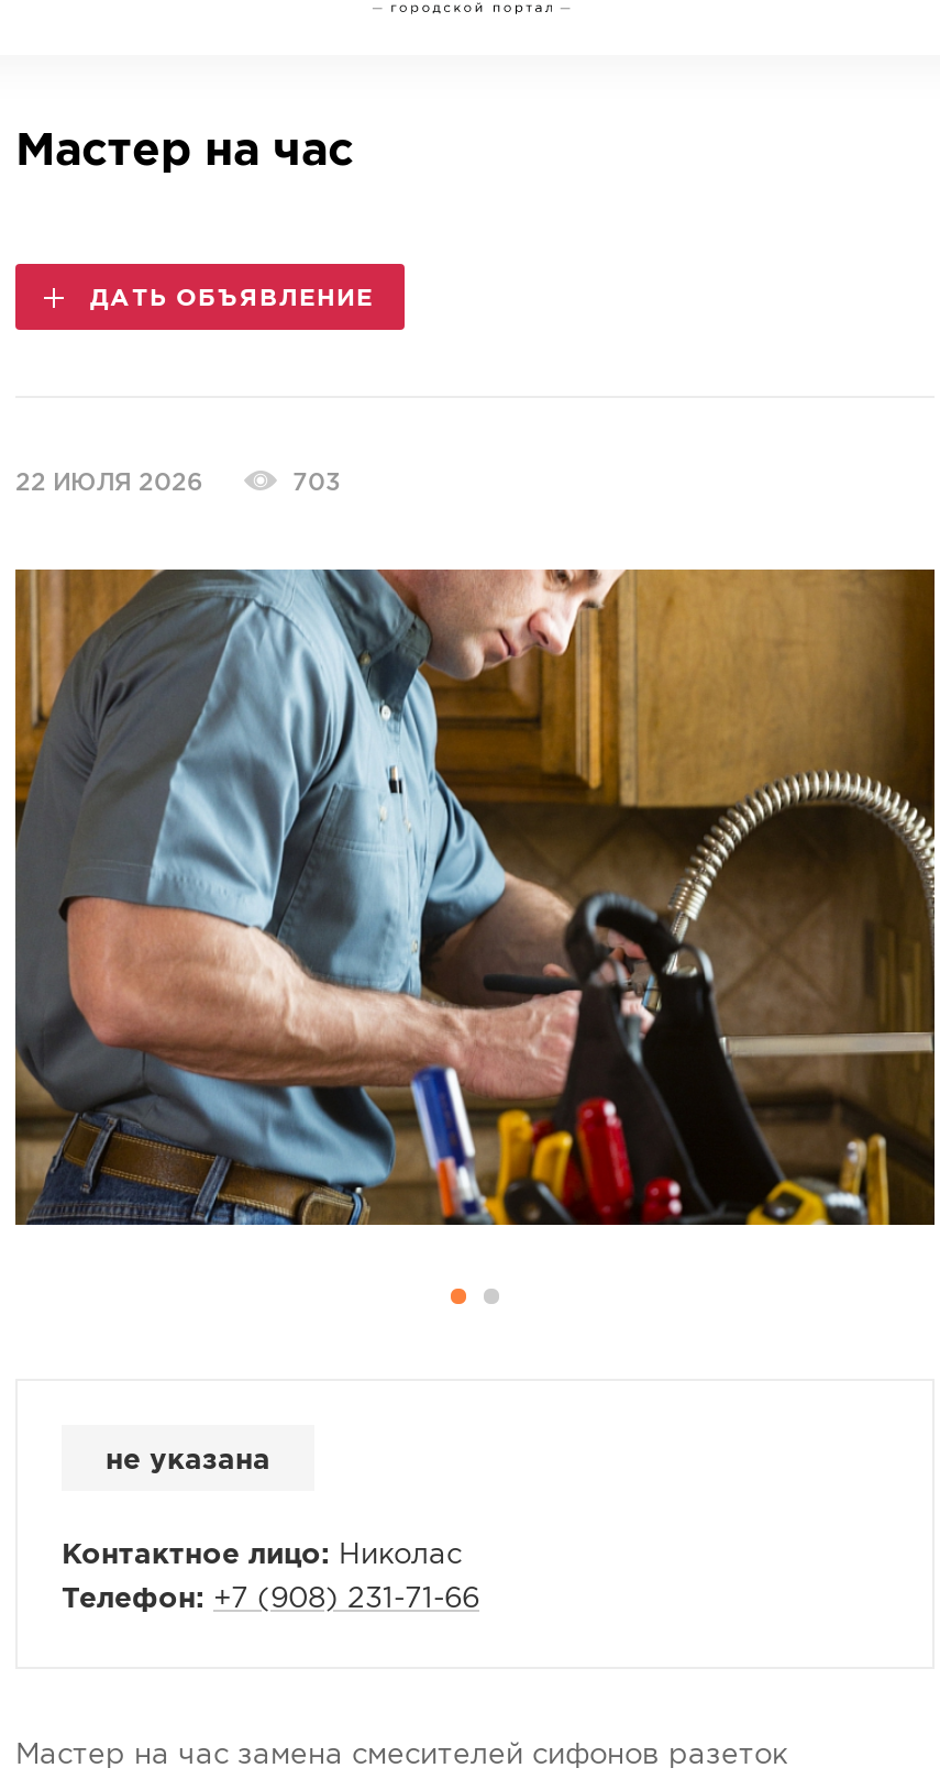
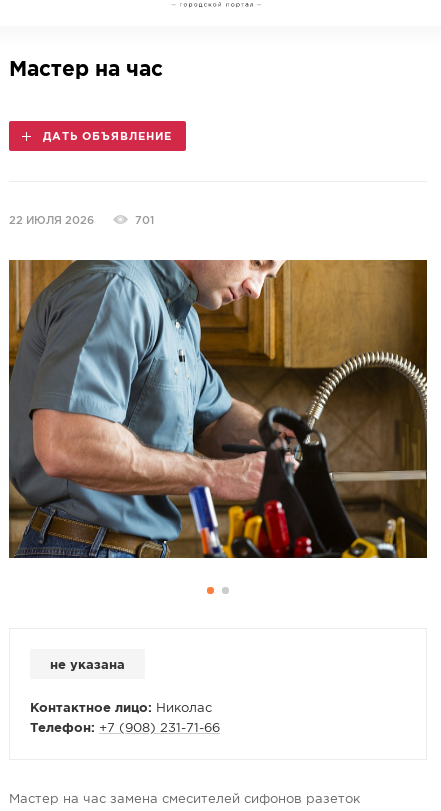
[292,473,341,495] 703 -> [135,216,154,226] 701

